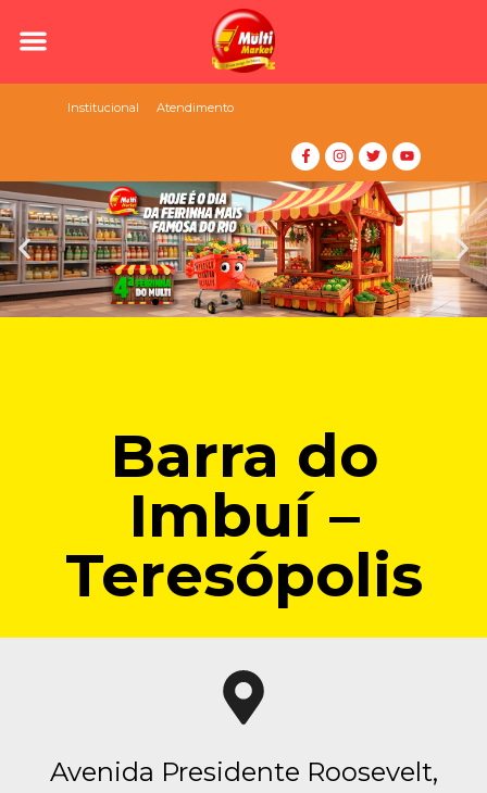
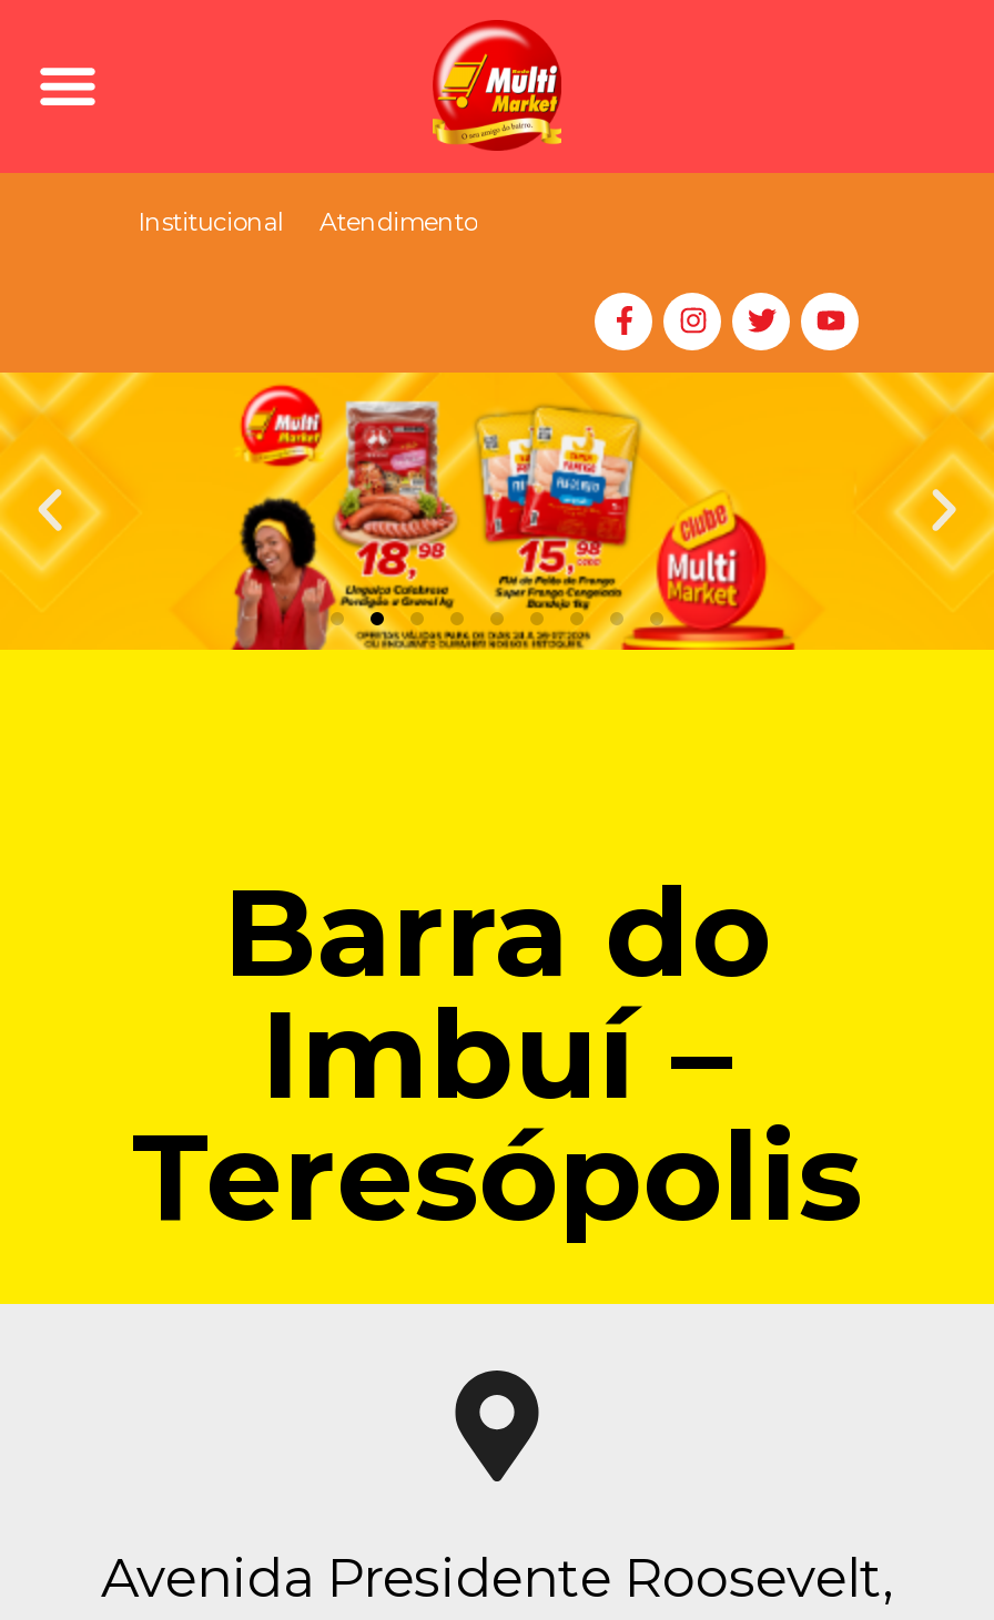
[3,180,484,318] [image] -> [7,373,987,652] [image]

